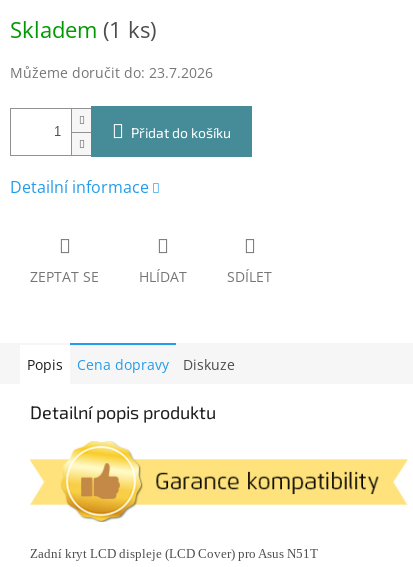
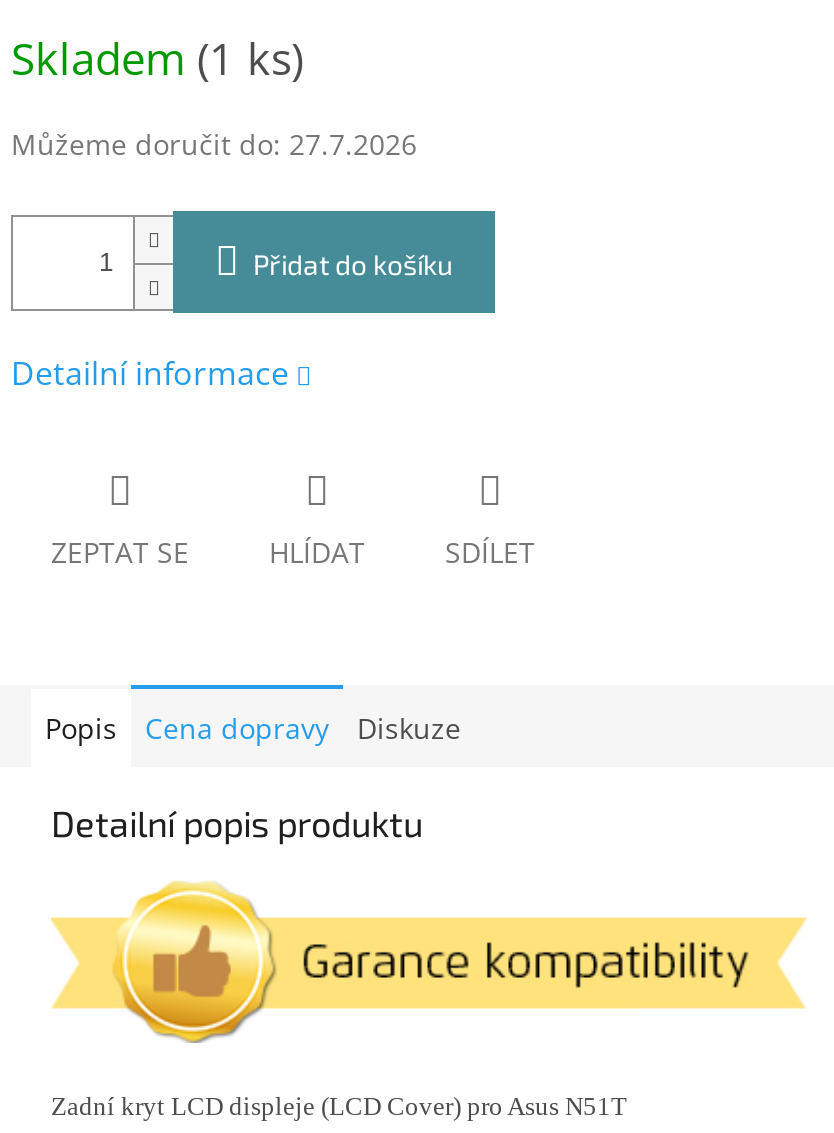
[10,63,213,82] Můžeme doručit do: 23.7.2026 -> [11,126,417,164] Můžeme doručit do: 27.7.2026

